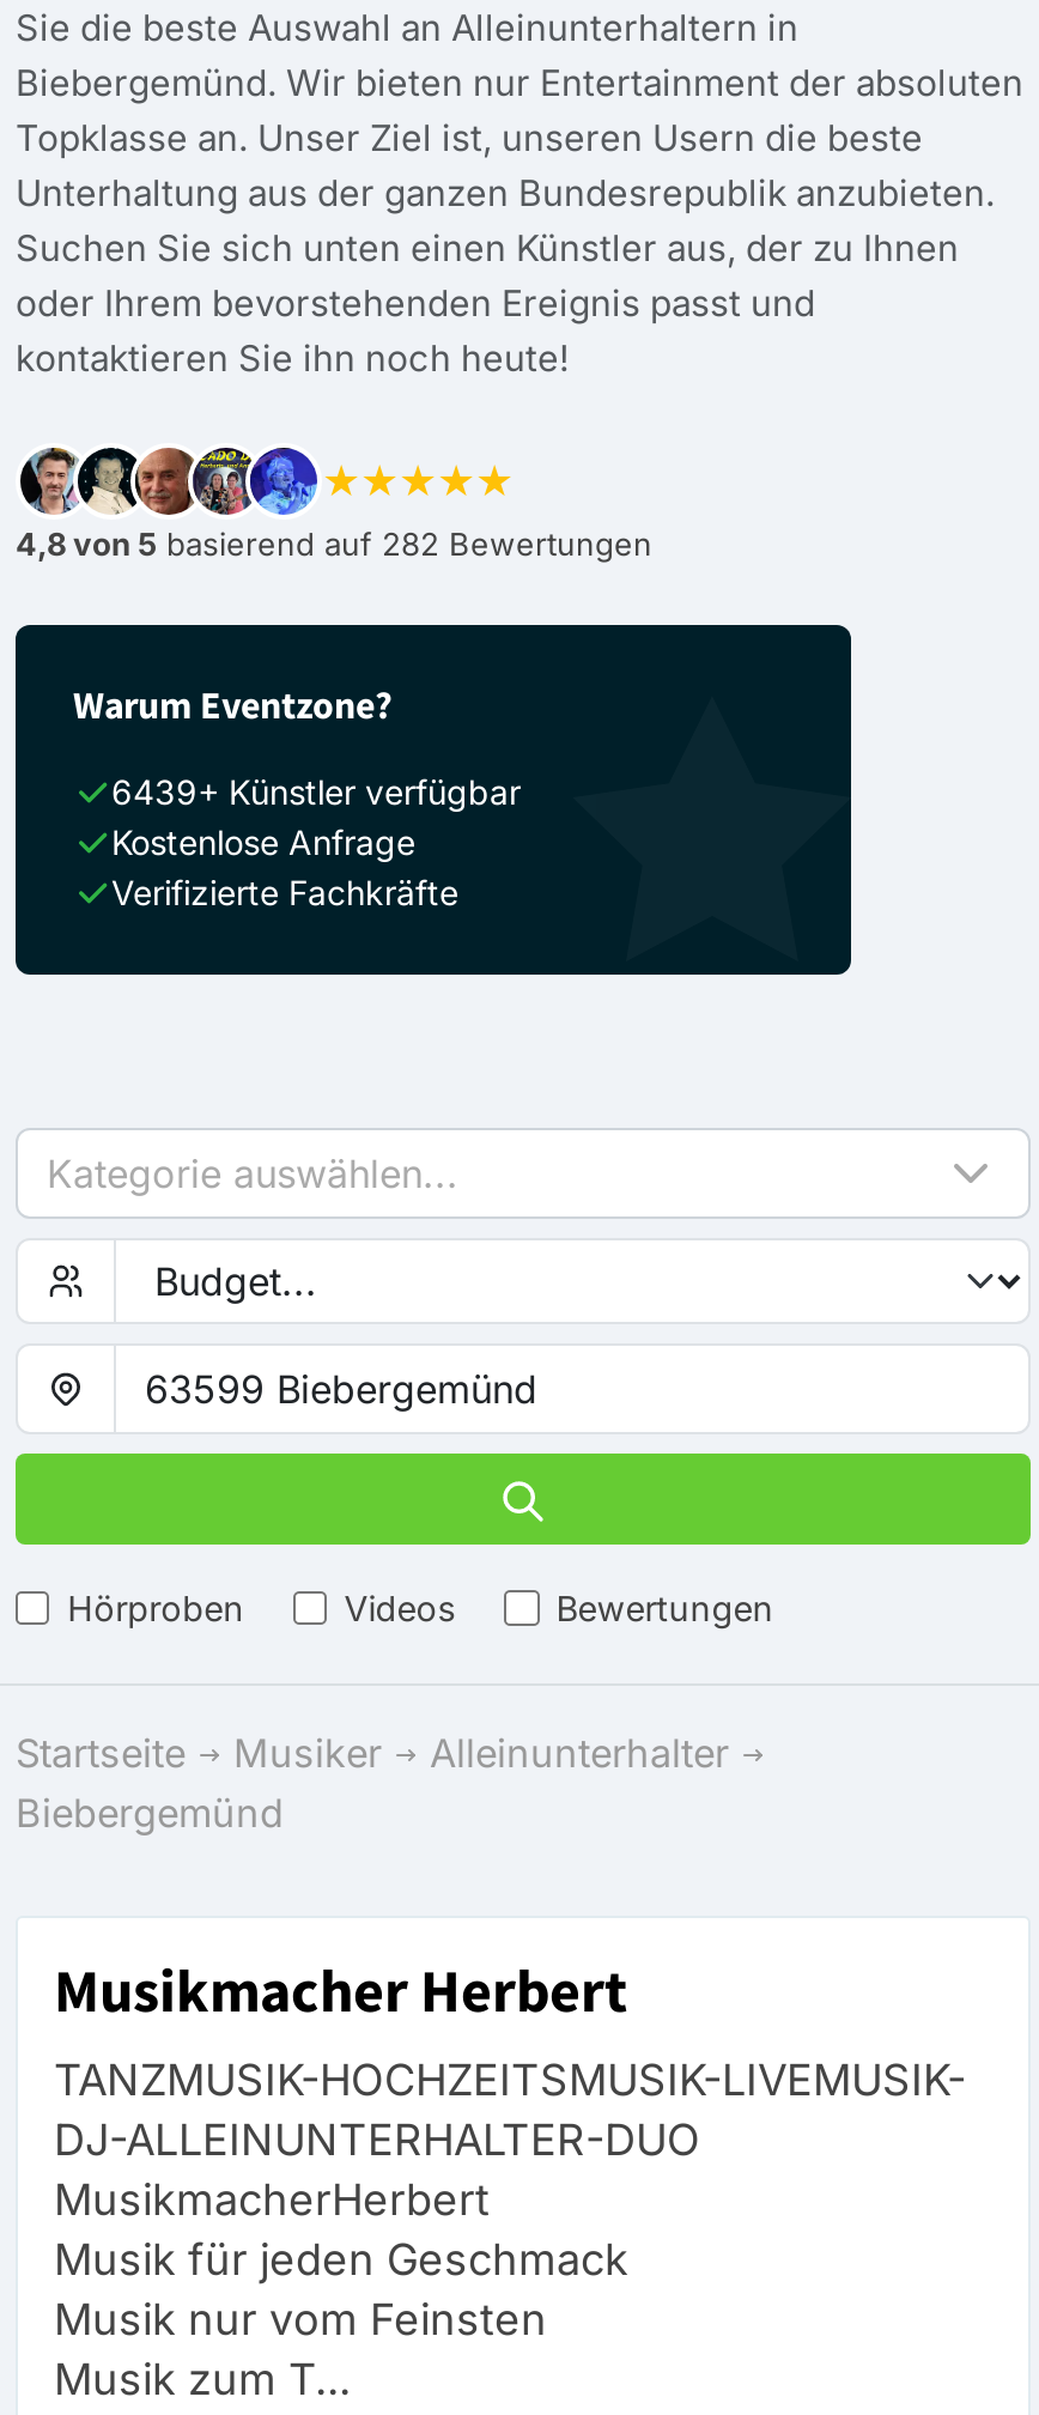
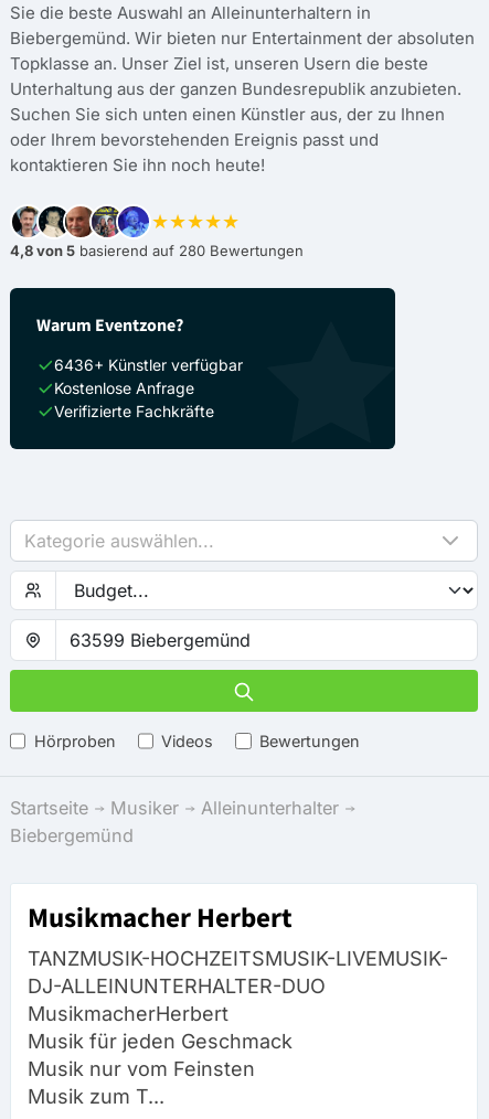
[16,524,652,563] 4,8 von 5 basierend auf 282 Bewertungen -> [10,242,304,259] 4,8 von 5 basierend auf 280 Bewertungen
[111,771,521,812] 6439+ Künstler verfügbar -> [54,355,243,374] 6436+ Künstler verfügbar

